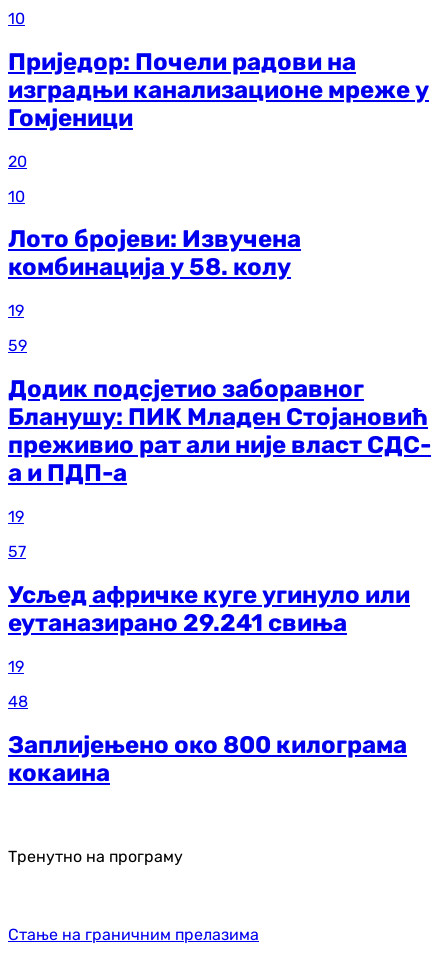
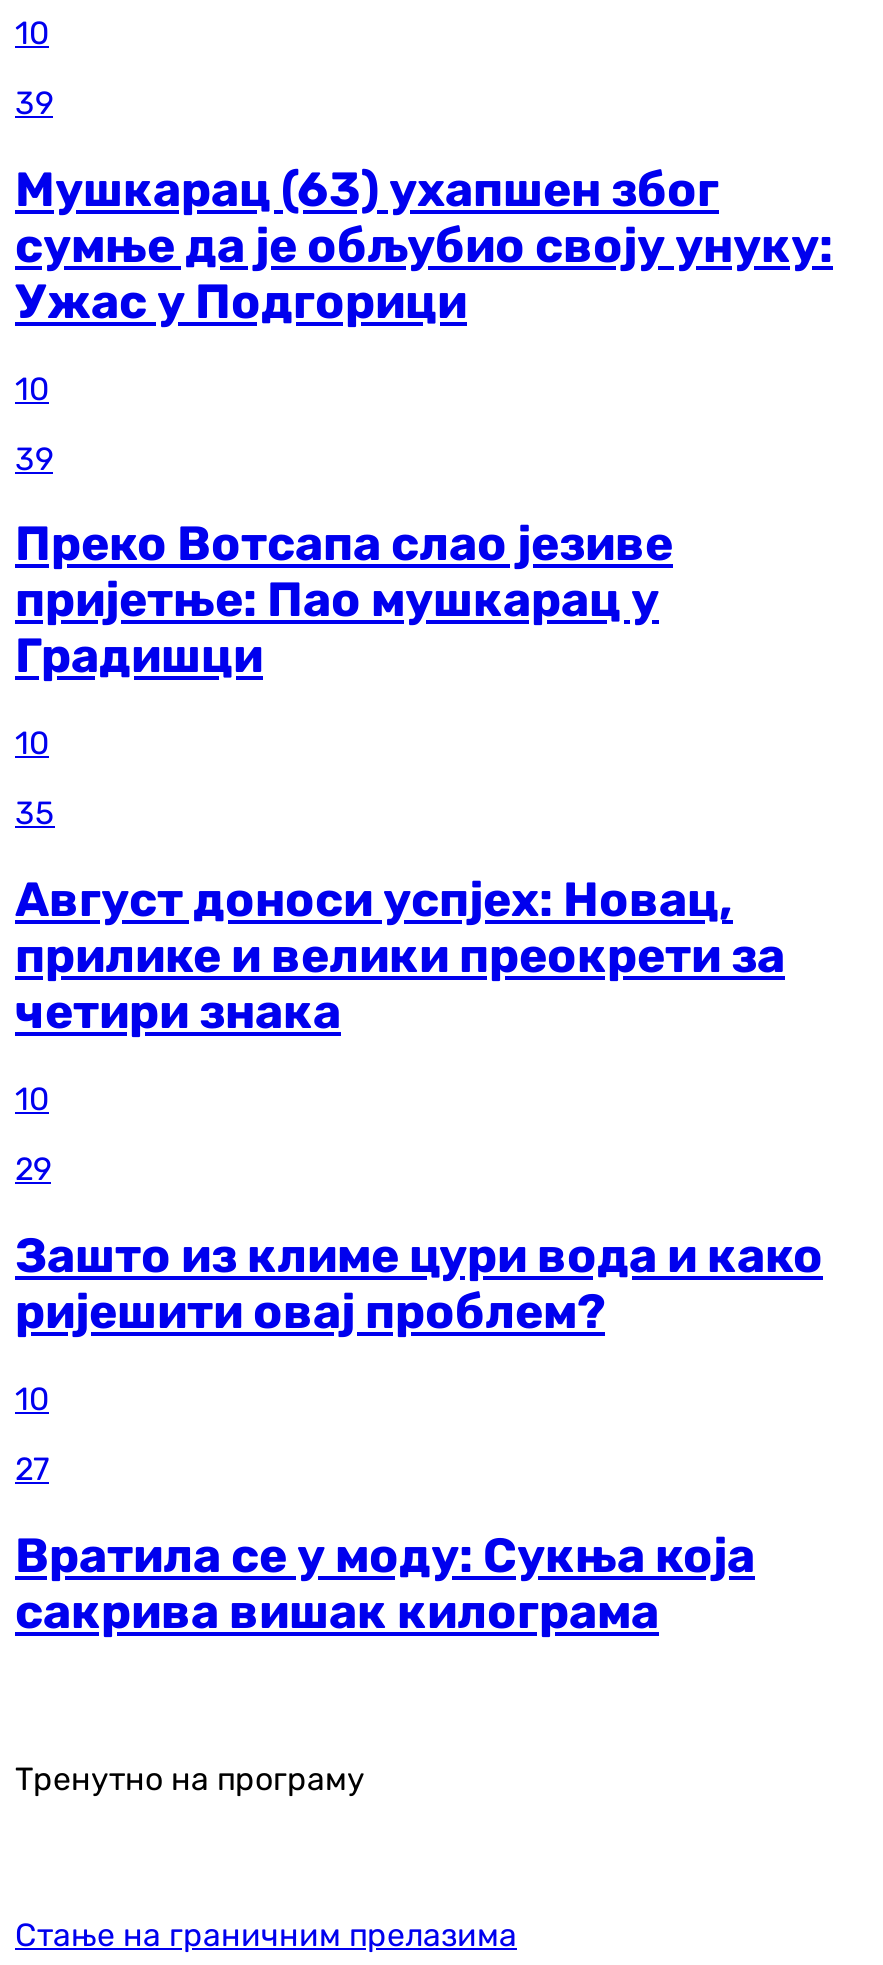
[8,48,429,132] Приједор: Почели радови на | изградњи канализационе мреже у | Гомјеници -> [15,83,53,121] 39
[8,151,27,170] 20 -> [15,161,833,329] Мушкарац (63) ухапшен због | сумње да је обљубио своју унуку: | Ужас у Подгорици
[8,225,431,787] Лото бројеви: Извучена | комбинација у 58. колу | 19 | 59 | Додик подсјетио заборавног | Бланушу: ПИК Младен Стојановић | преживио рат али није власт СДС- | а и ПДП-а | 19 | 57 | Усљед афричке куге угинуло или | еутаназирано 29.241 свиња | 19 | 48 | Заплијењено око 800 килограма | кокаина -> [15,439,823,1640] 39 | Преко Вотсапа слао језиве | пријетње: Пао мушкарац у | Градишци | 10 | 35 | Август доноси успјех: Новац, | прилике и велики преокрети за | четири знака | 10 | 29 | Зашто из климе цури вода и како | ријешити овај проблем? | 10 | 27 | Вратила се у моду: Сукња која | сакрива вишак килограма

